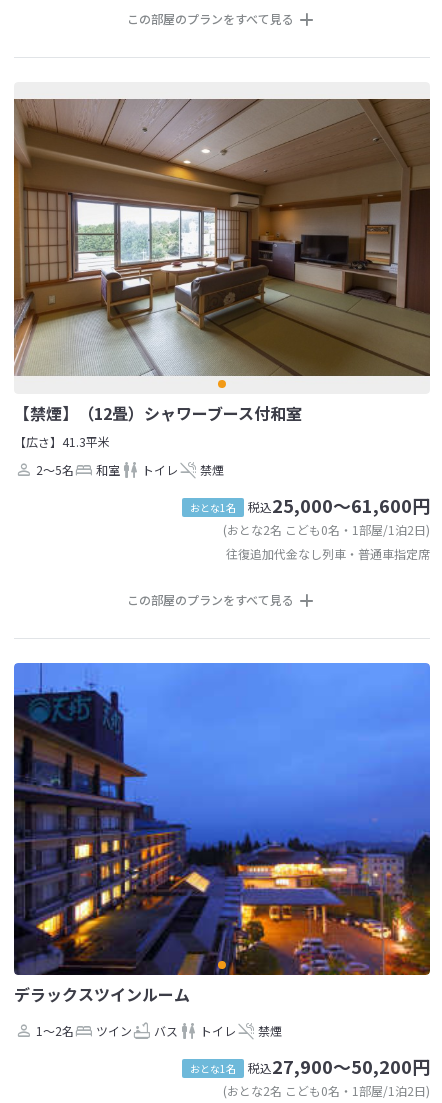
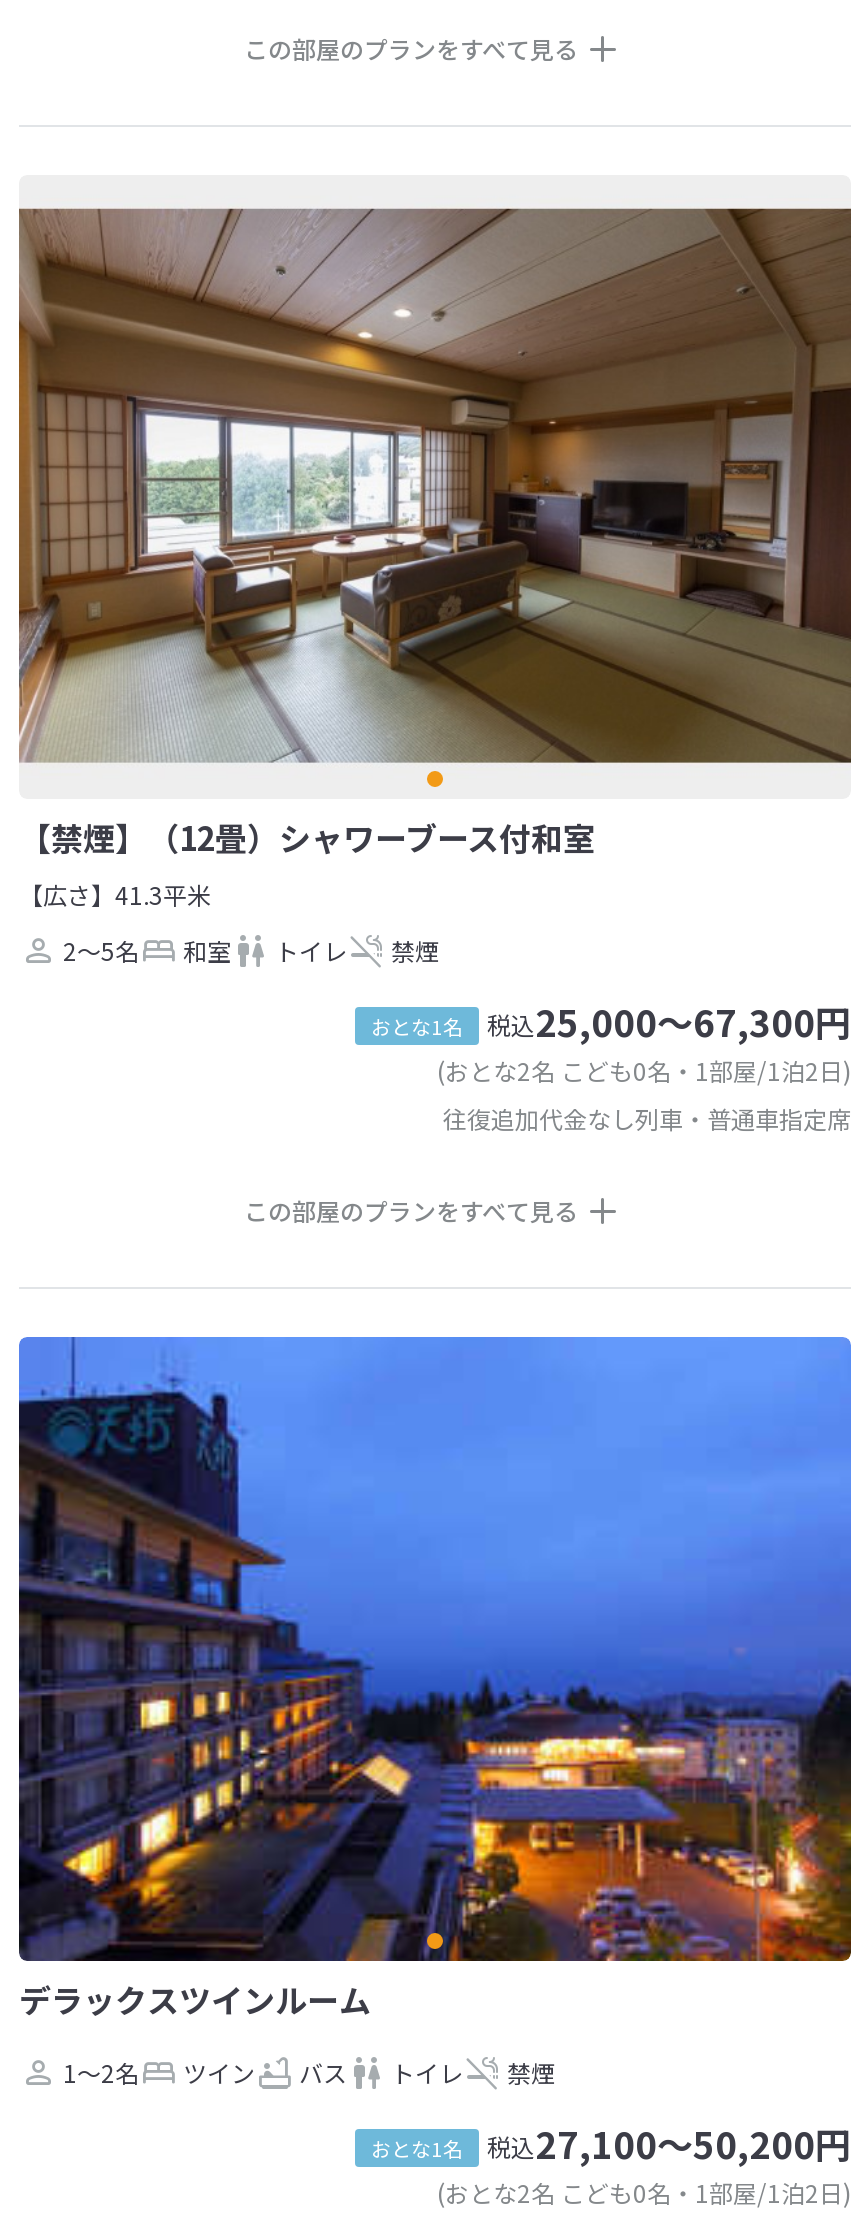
[190,492,430,518] おとな1名 税込25,000～61,600円 -> [371,995,851,1047] おとな1名 税込25,000～67,300円
[190,1053,430,1079] おとな1名 税込27,900～50,200円 -> [371,2117,851,2169] おとな1名 税込27,100～50,200円

